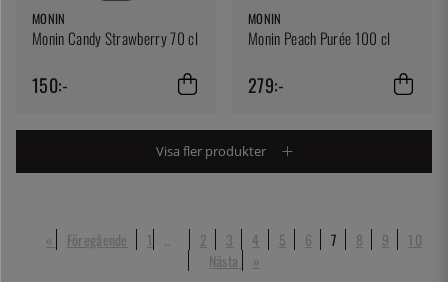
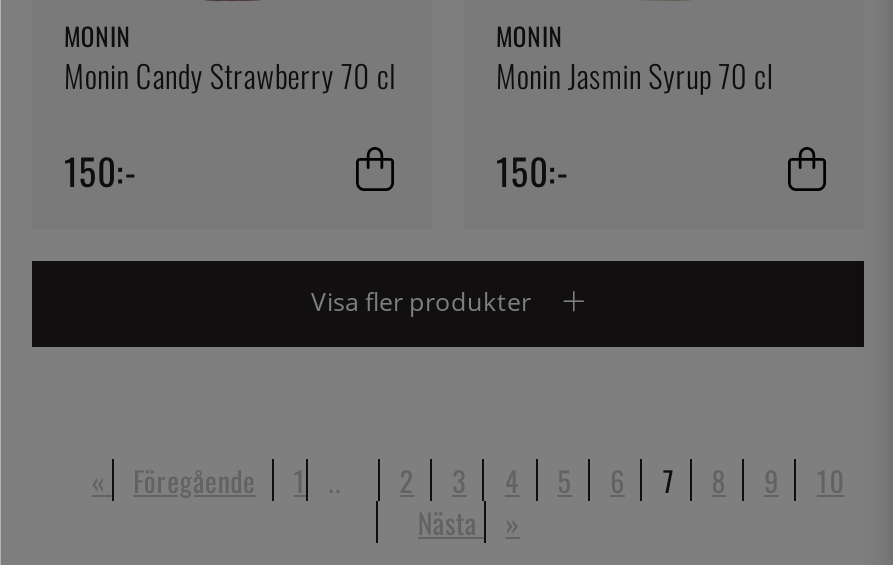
[248,27,391,49] Monin Peach Purée 100 cl -> [496,54,773,98] Monin Jasmin Syrup 70 cl
[248,71,285,98] 279:- -> [496,142,569,196] 150:-

